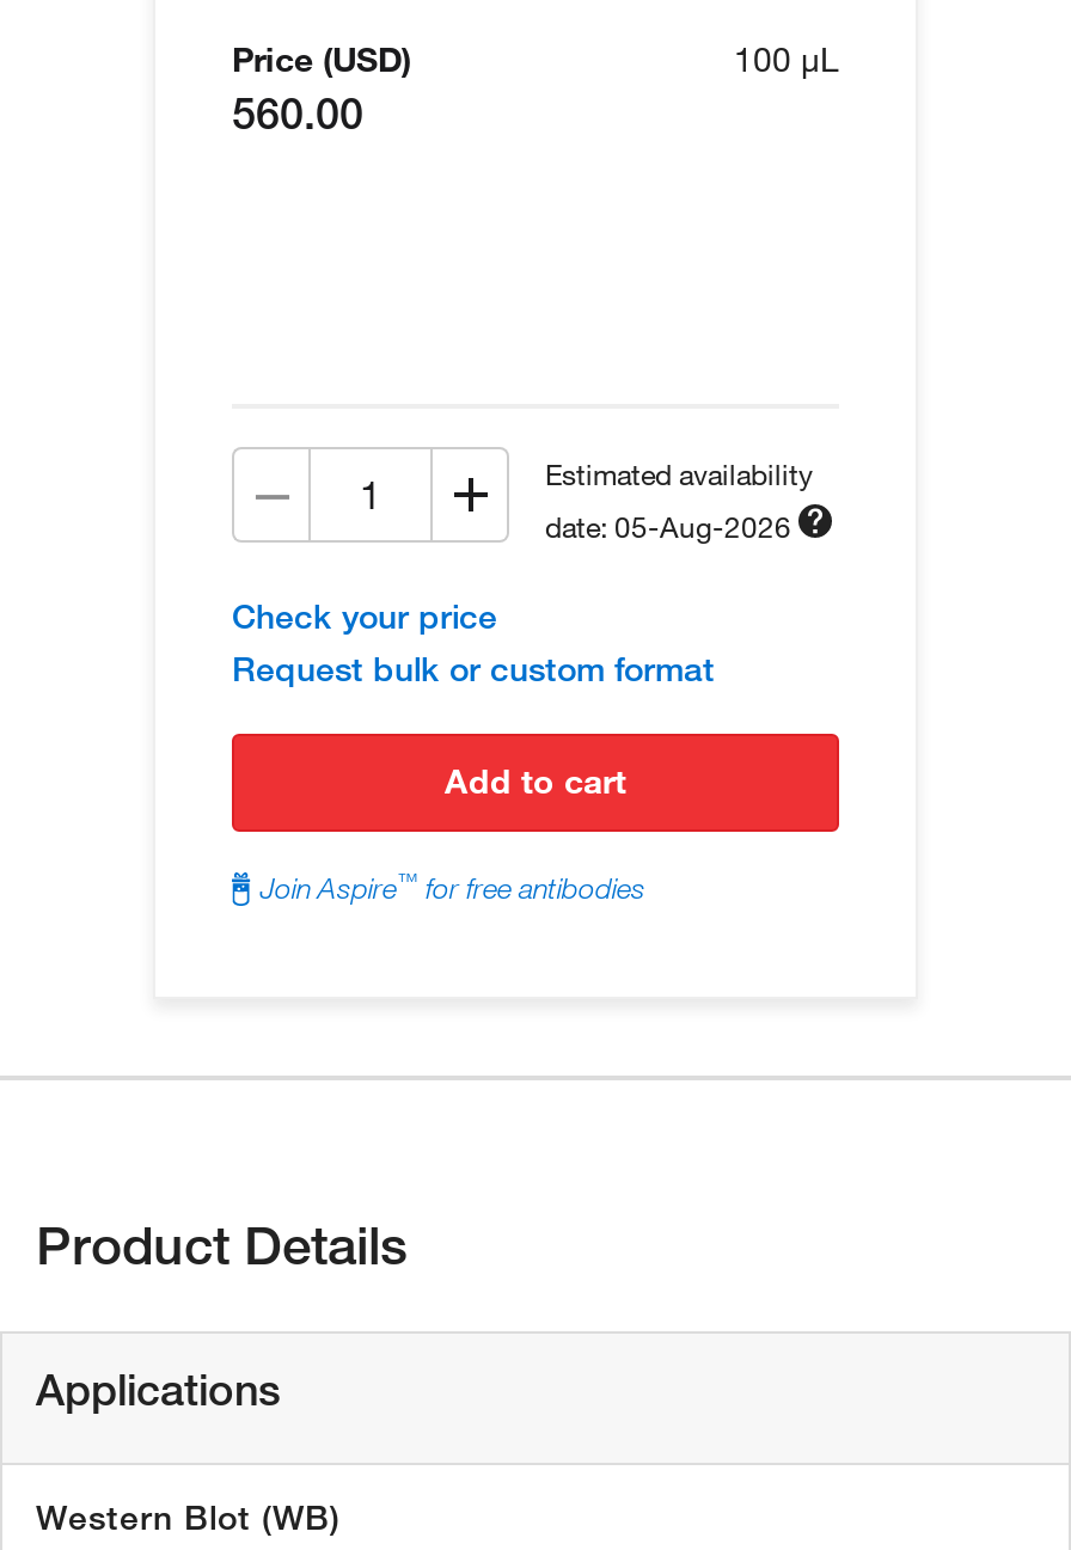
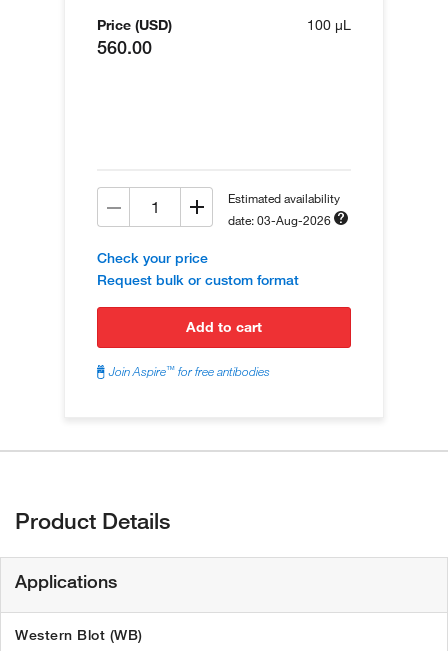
[545,507,791,545] date: 05-Aug-2026 -> [228,212,331,228] date: 03-Aug-2026

